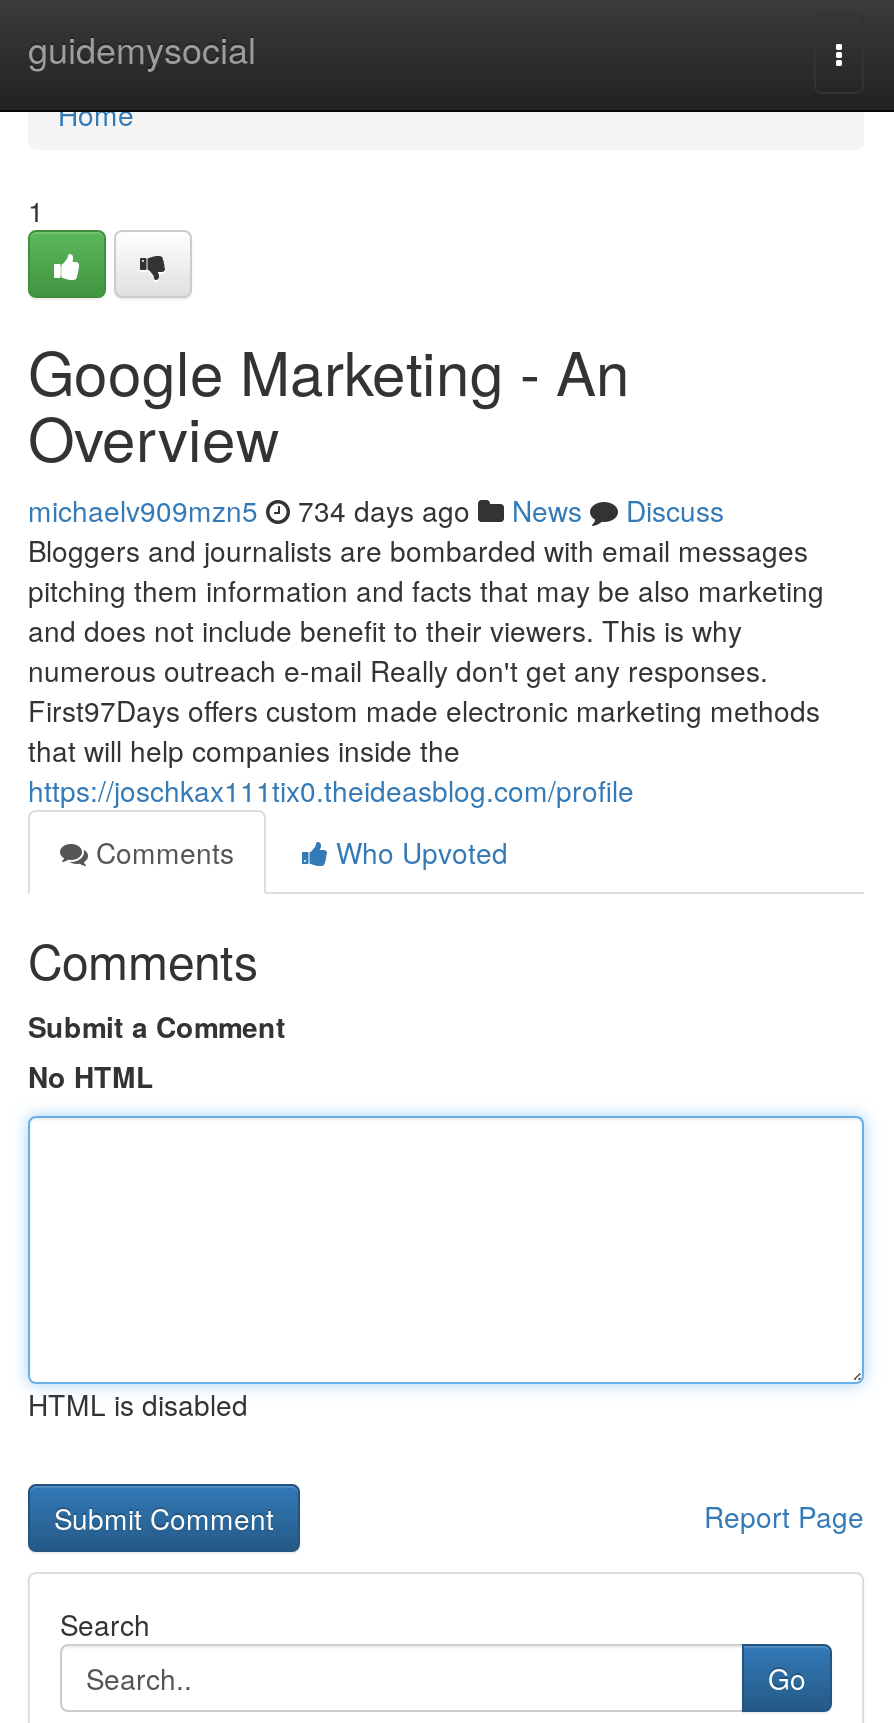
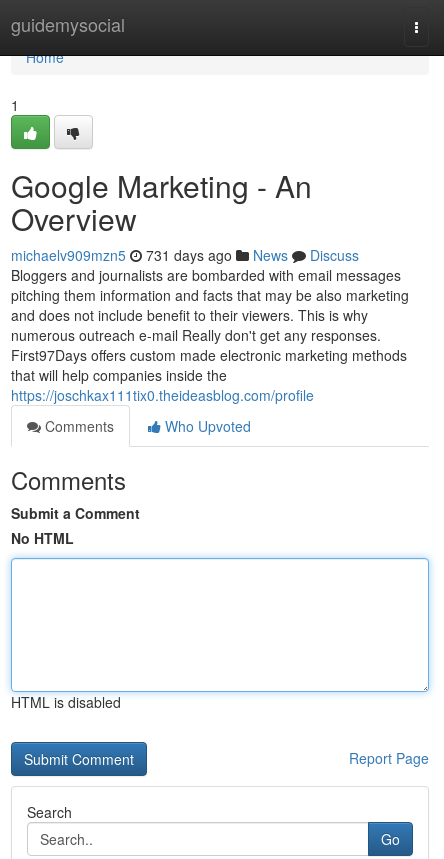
[28,490,724,530] michaelv909mzn5 734 days ago News Discuss -> [11,245,359,265] michaelv909mzn5 731 days ago News Discuss

